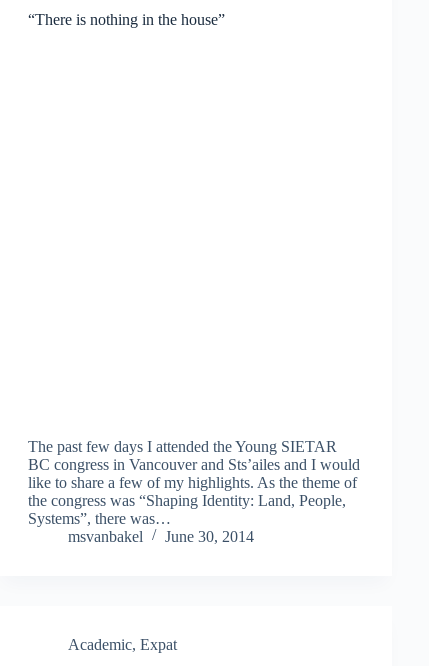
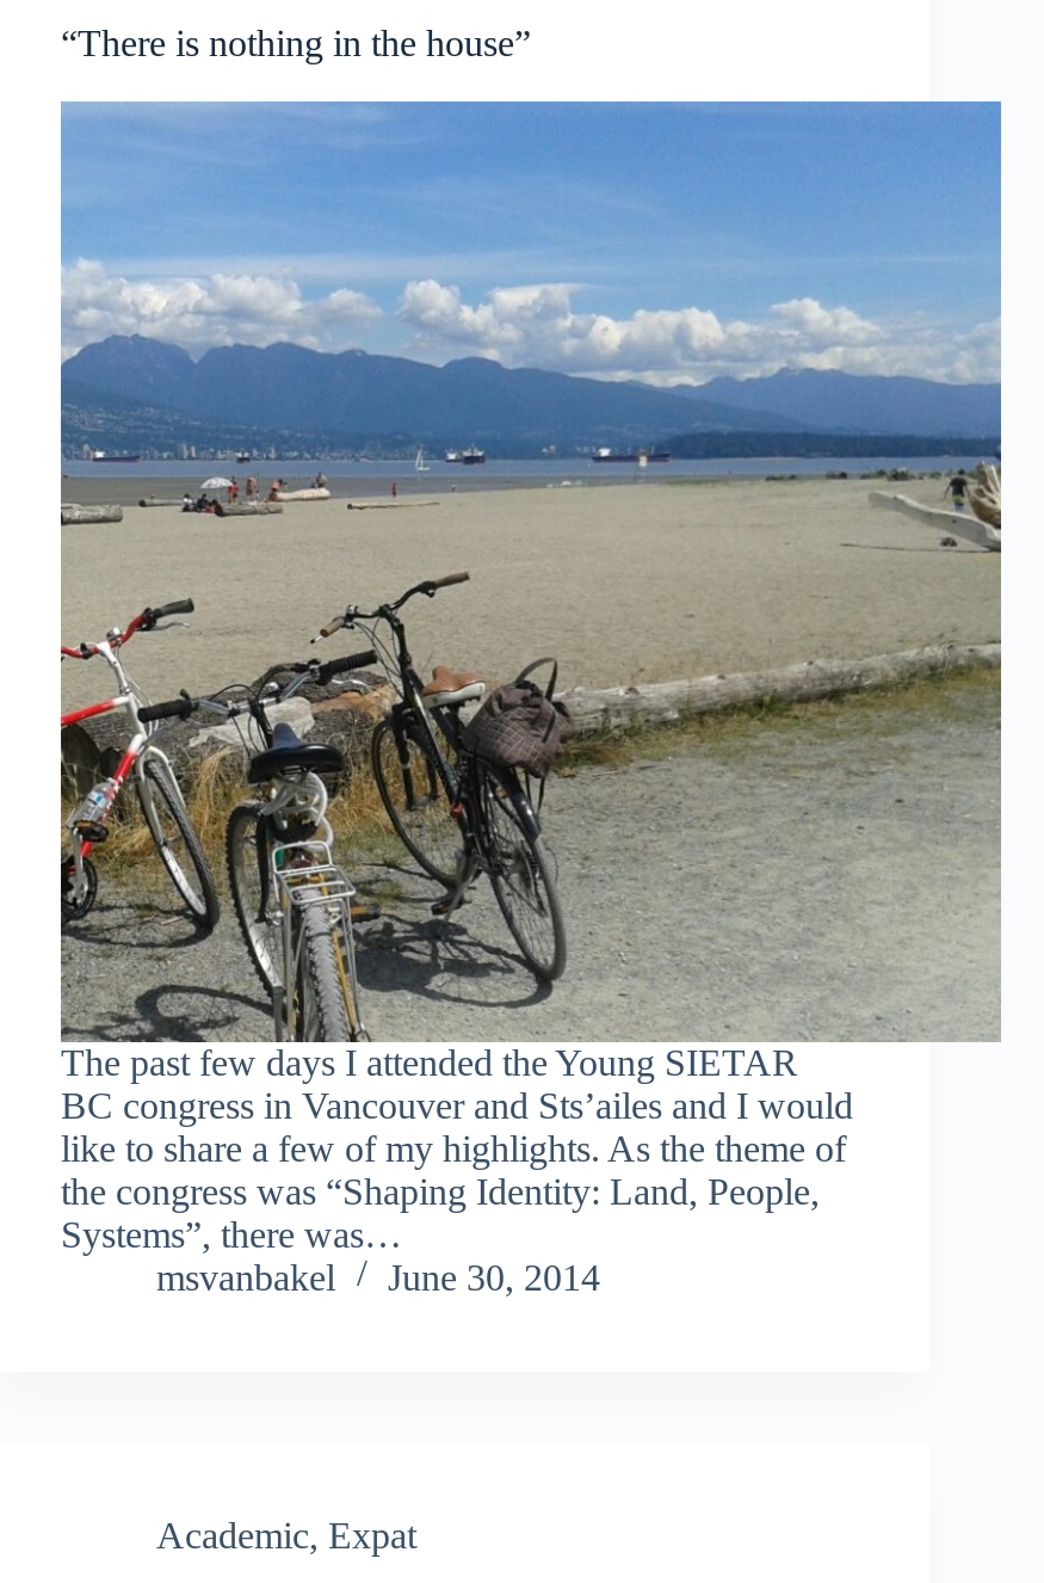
none -> [58,99,1003,1045] [image]

